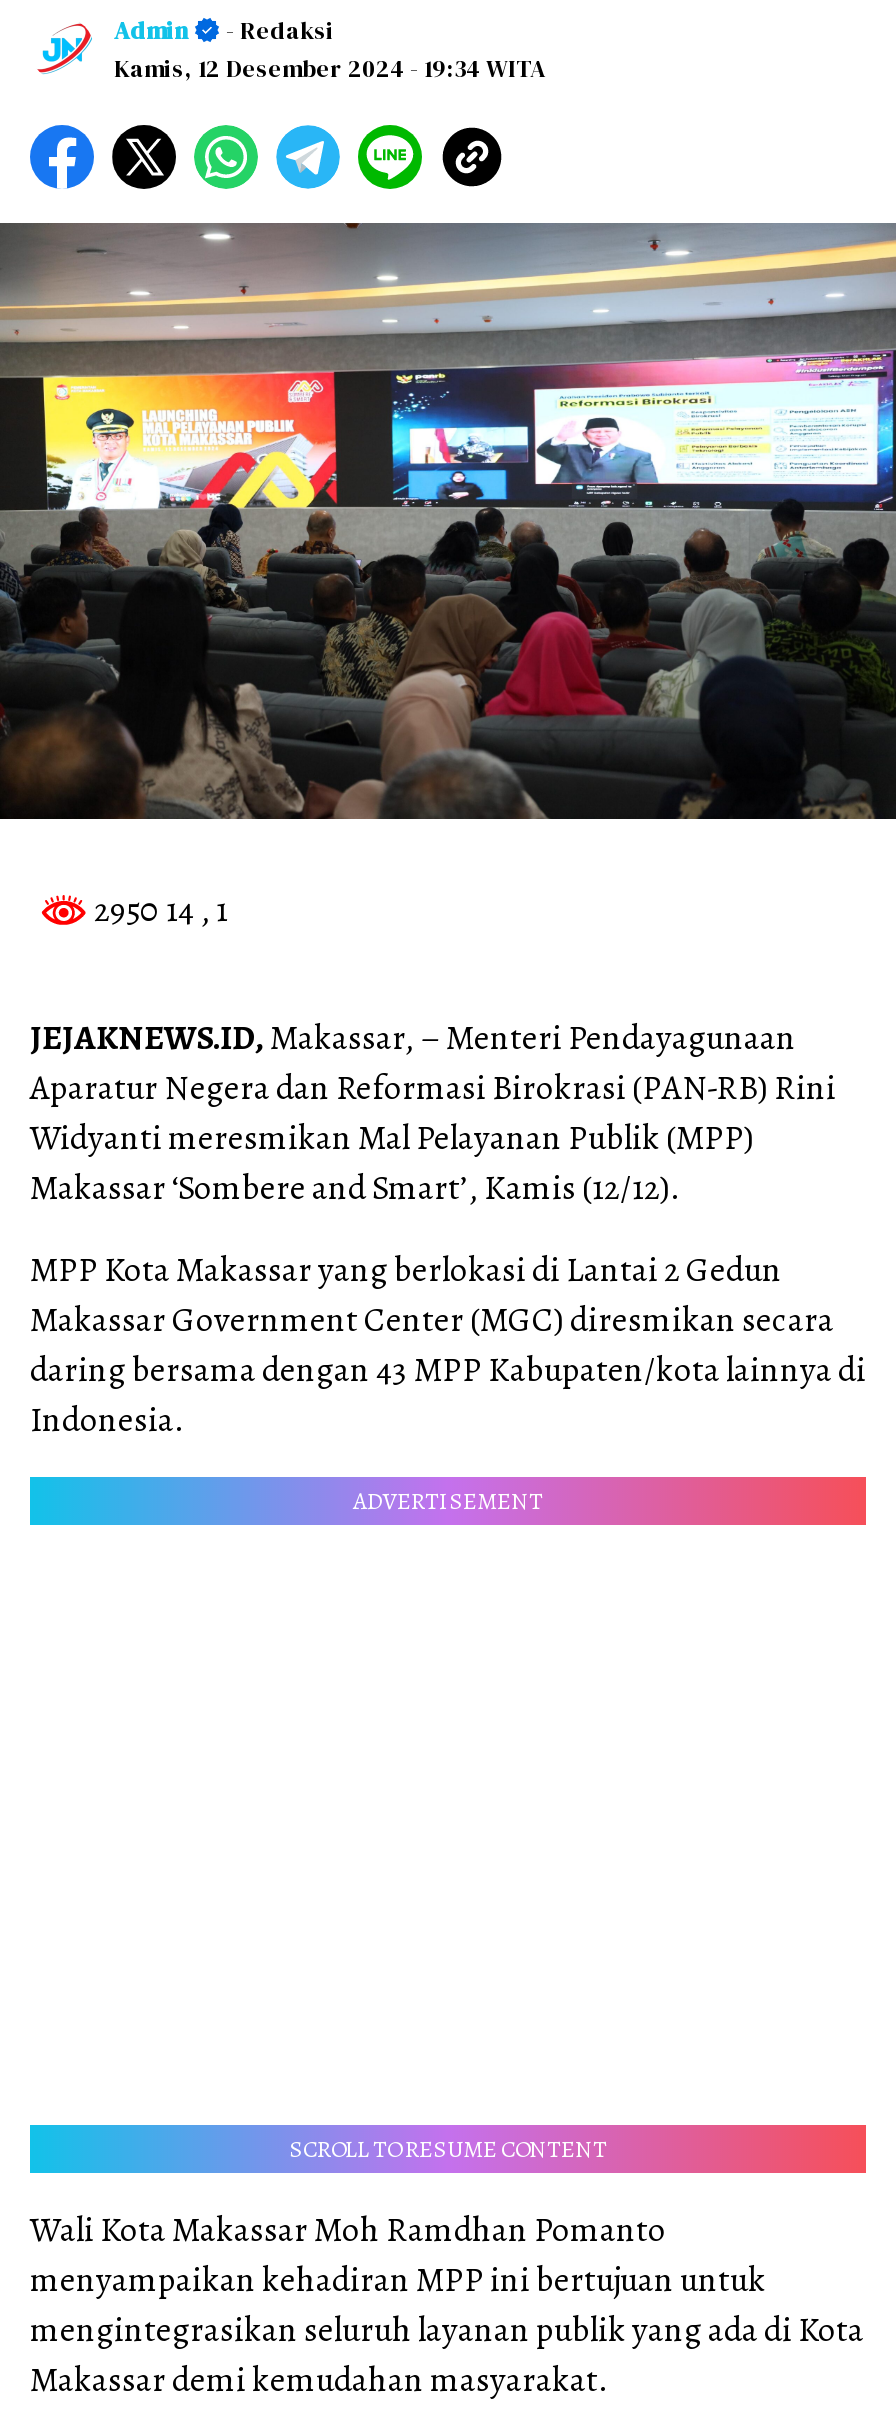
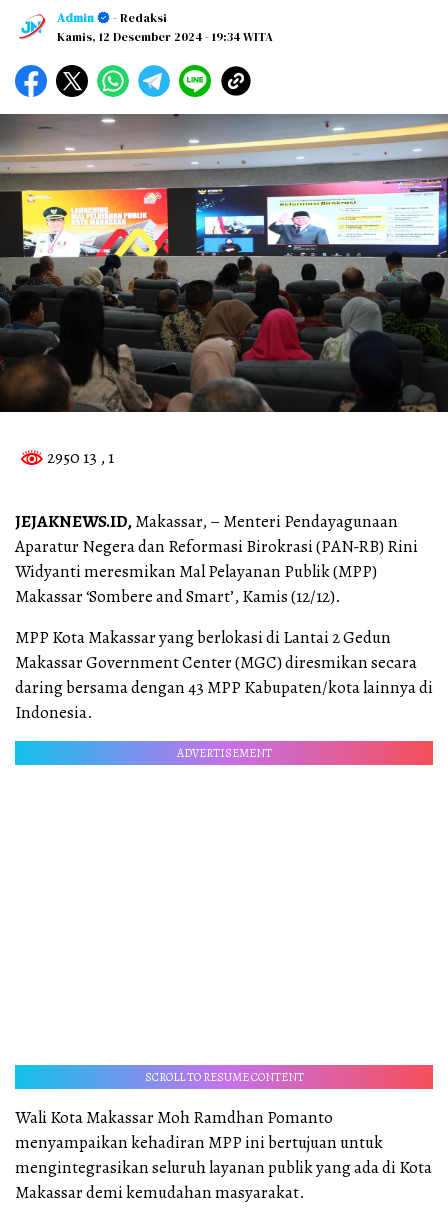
[88,887,228,933] 2950 14, 1 -> [44,446,114,469] 2950 13, 1

